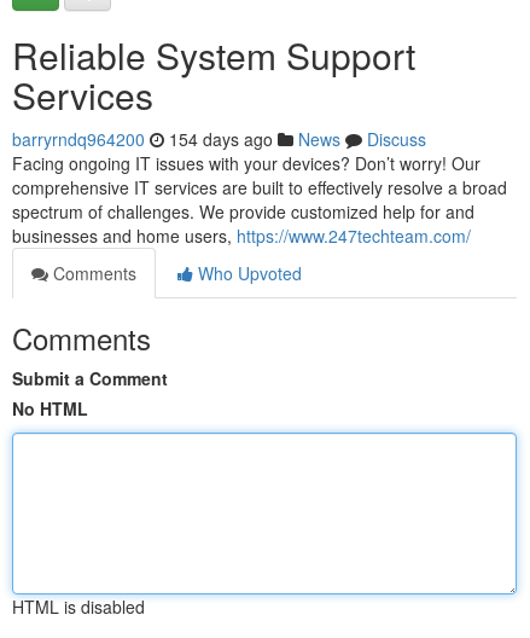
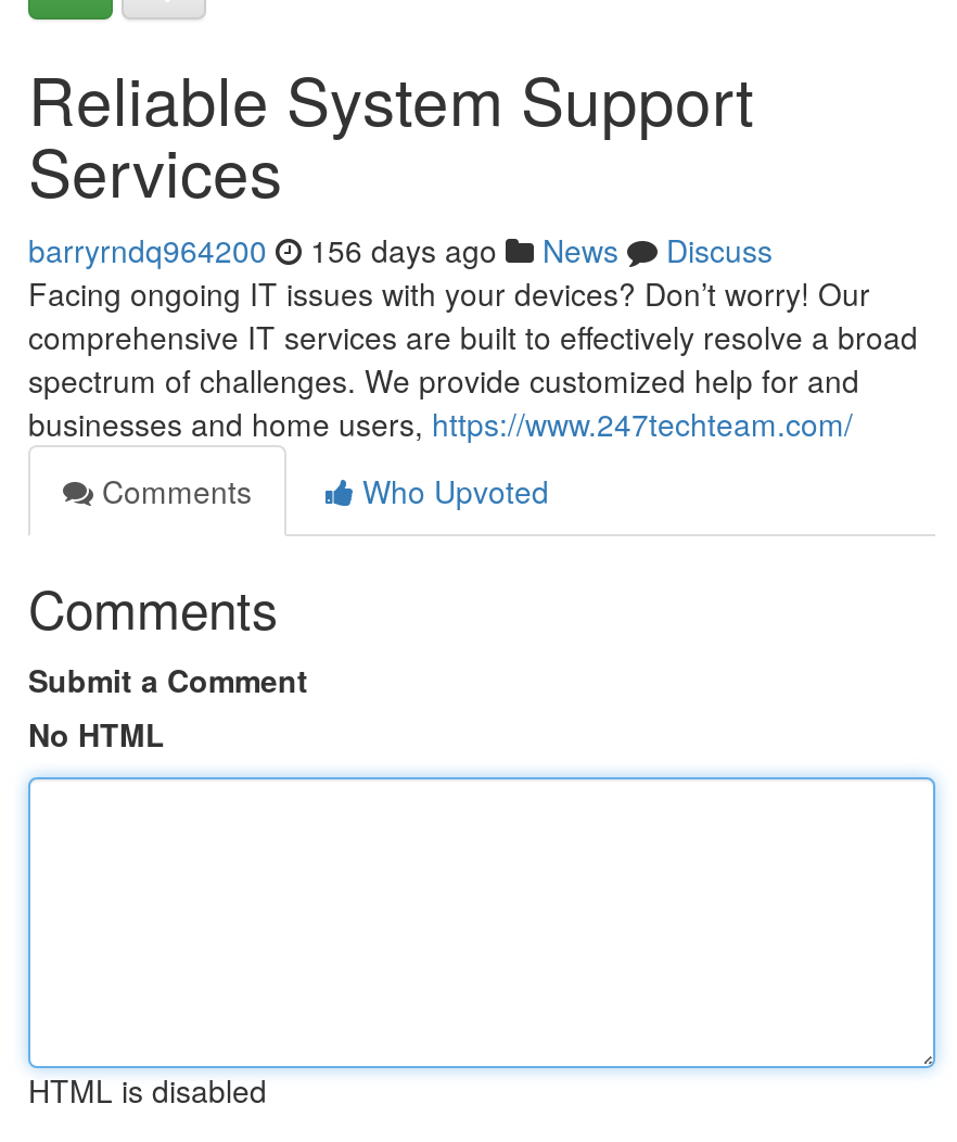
[12,127,426,151] barryrndq964200 154 days ago News Discuss -> [28,228,773,271] barryrndq964200 156 days ago News Discuss

